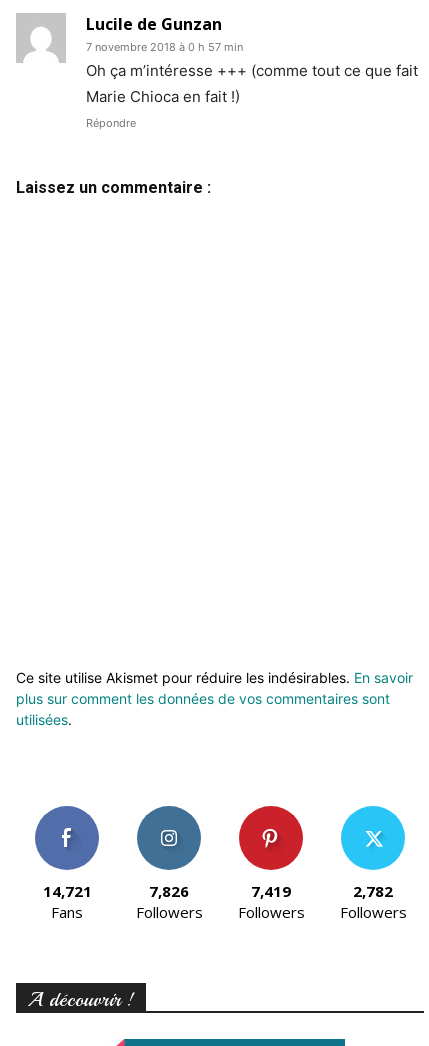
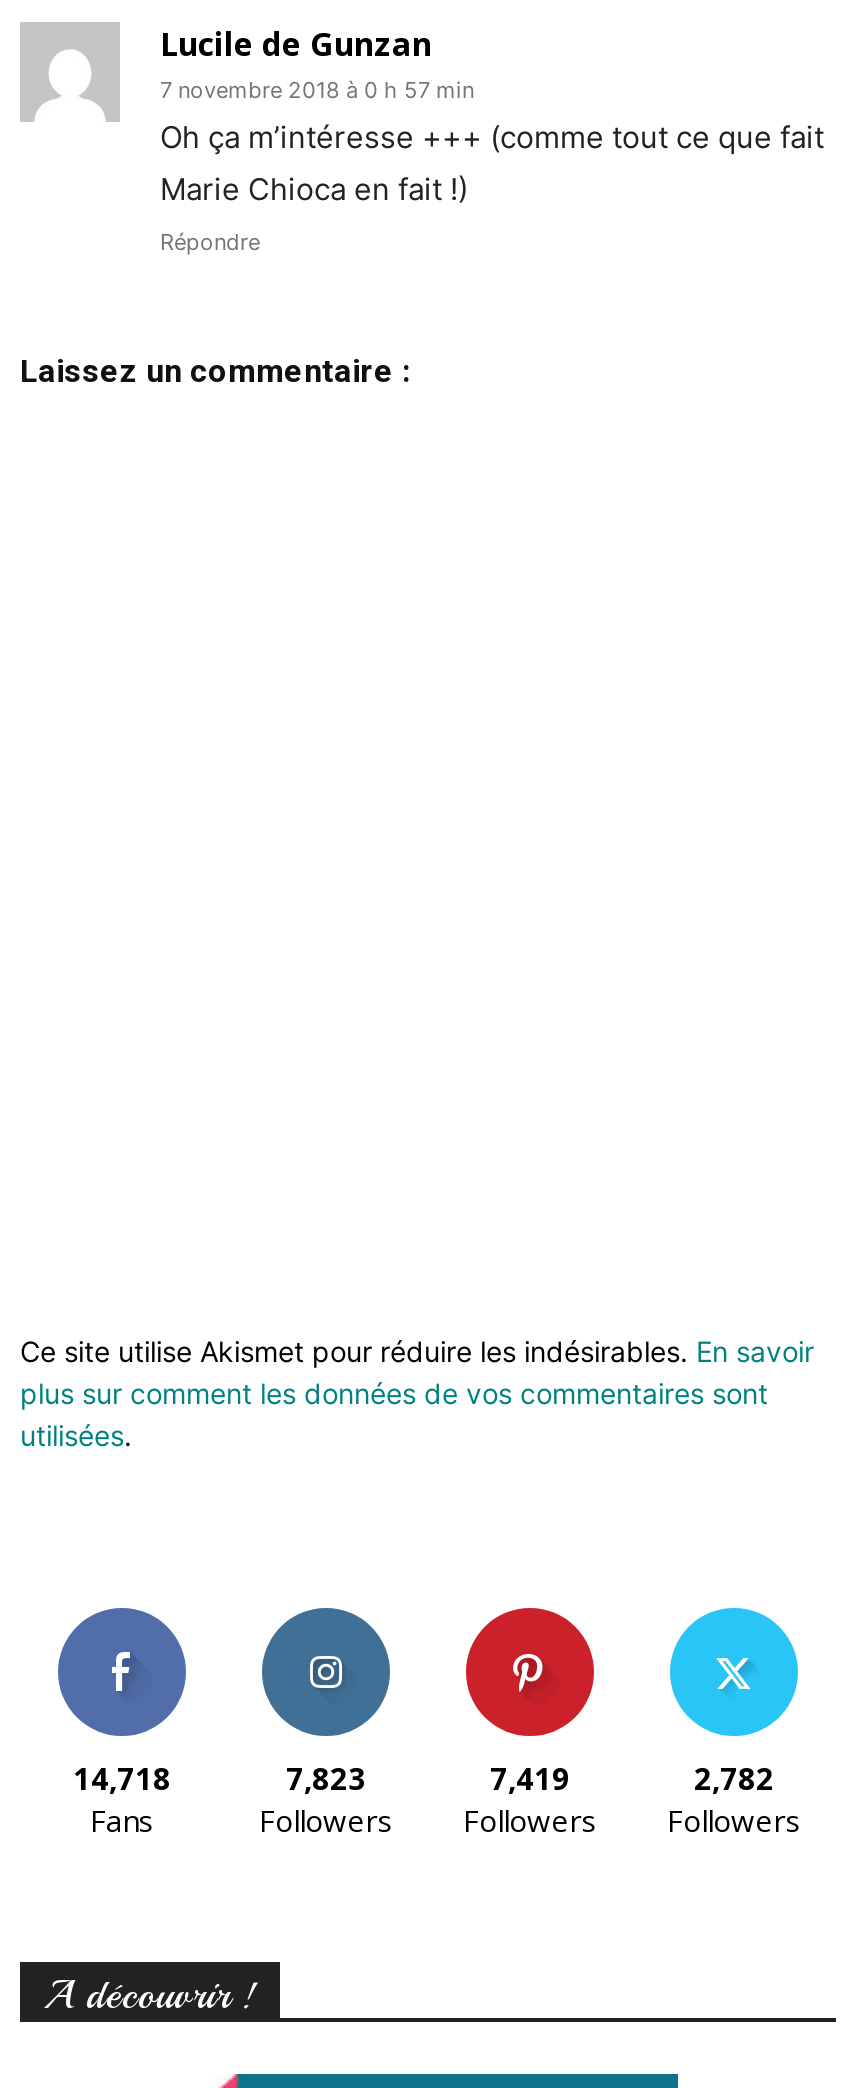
[42,881,91,901] 14,721 -> [73,1758,171,1798] 14,718
[149,881,189,901] 7,826 -> [286,1758,366,1798] 7,823

